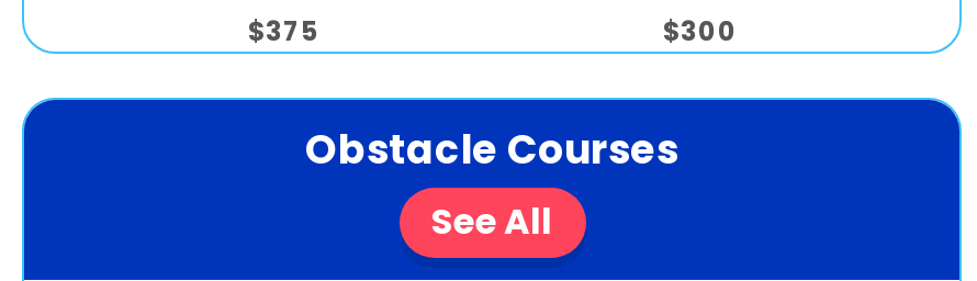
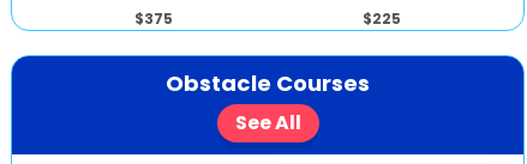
[663,14,738,49] $300 -> [363,10,401,29] $225

